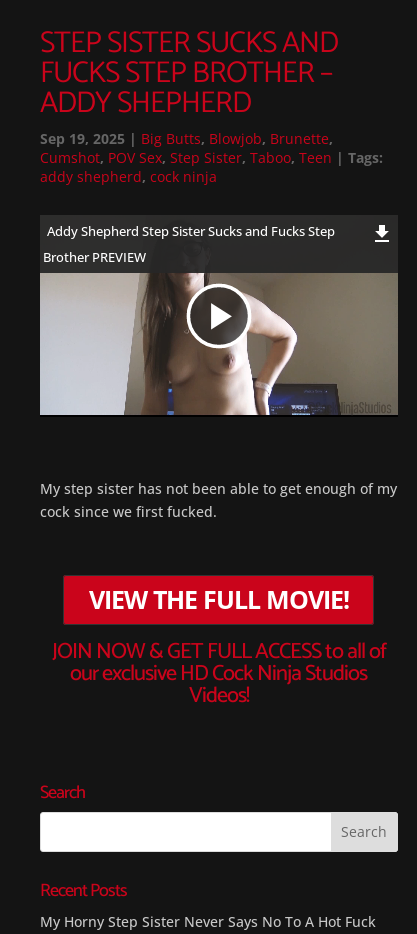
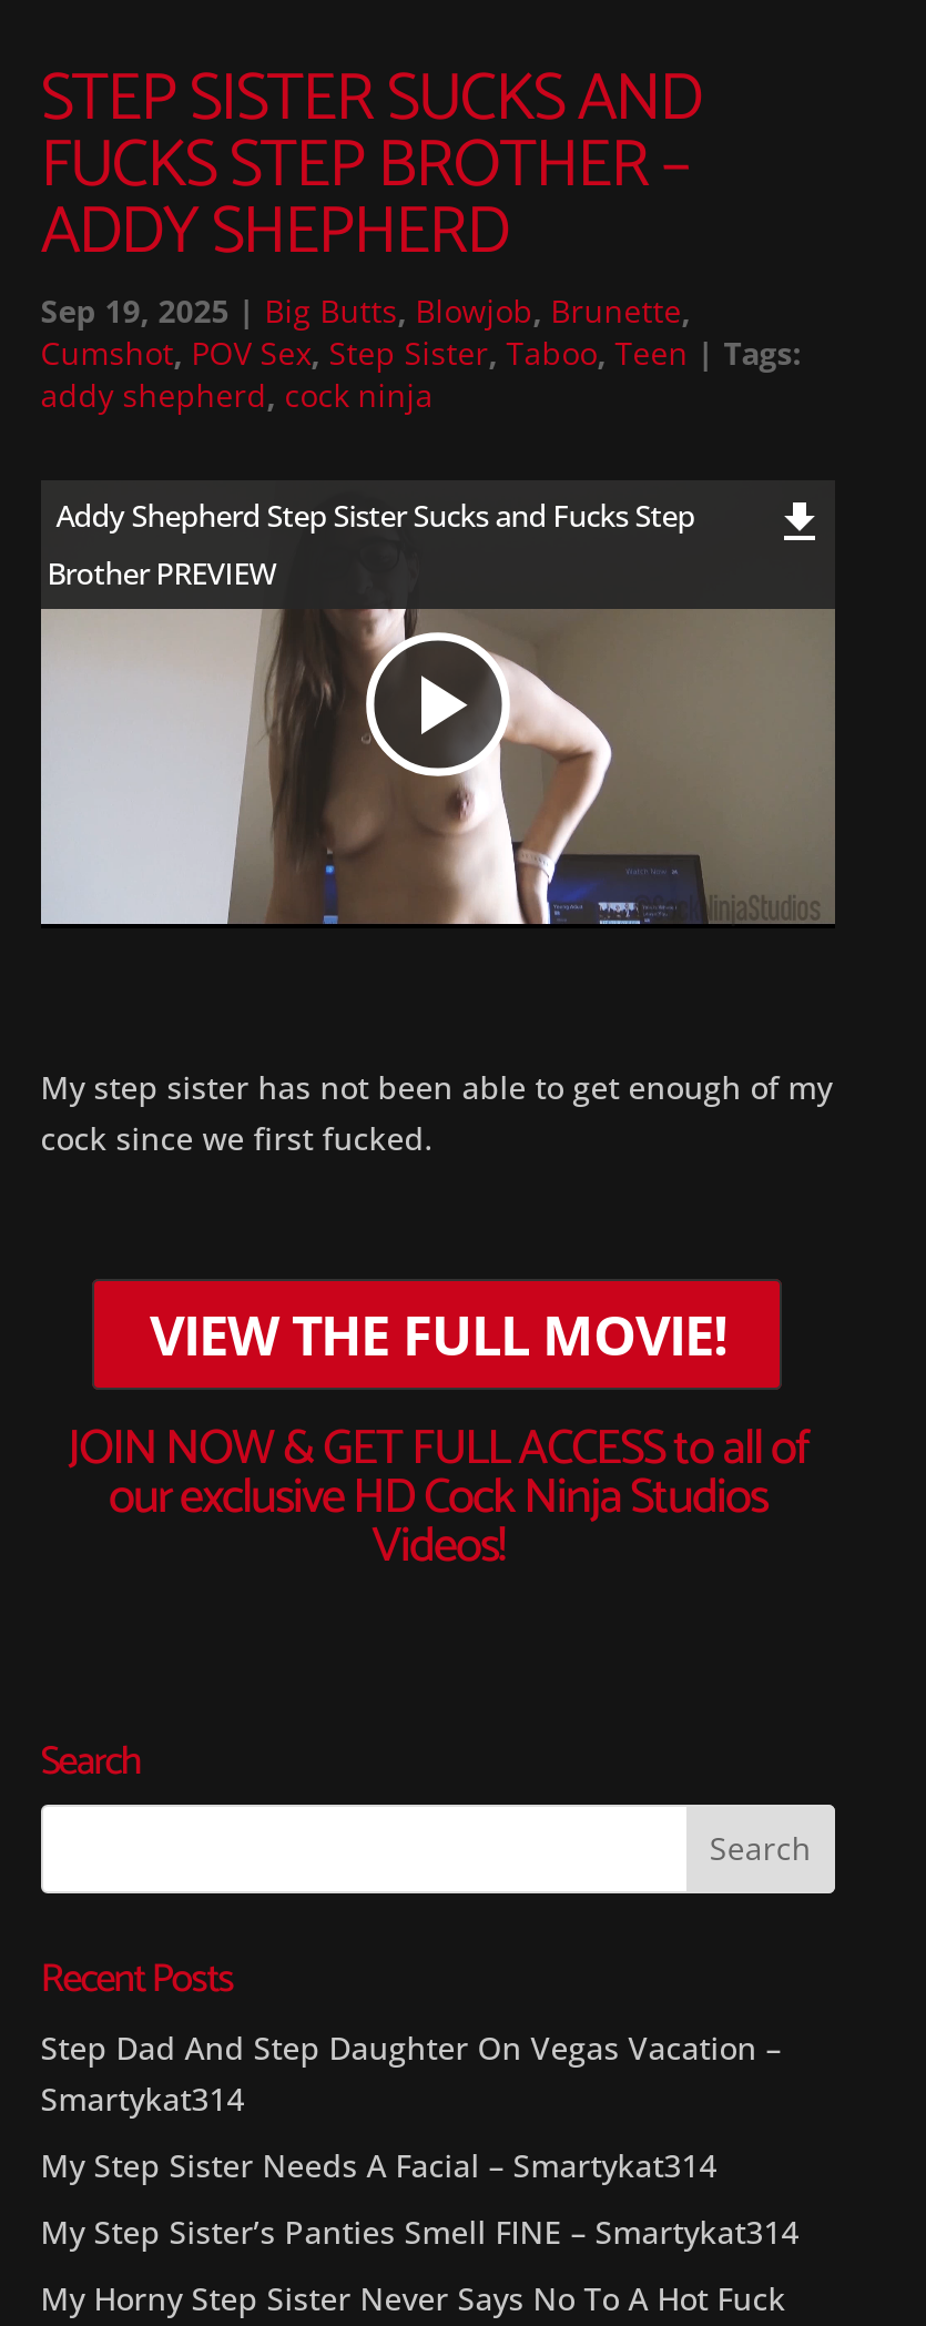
none -> [41,2026,799,2252] Step Dad And Step Daughter On Vegas Vacation – | Smartykat314 | My Step Sister Needs A Facial – Smartykat314 | My Step Sister’s Panties Smell FINE – Smartykat314

